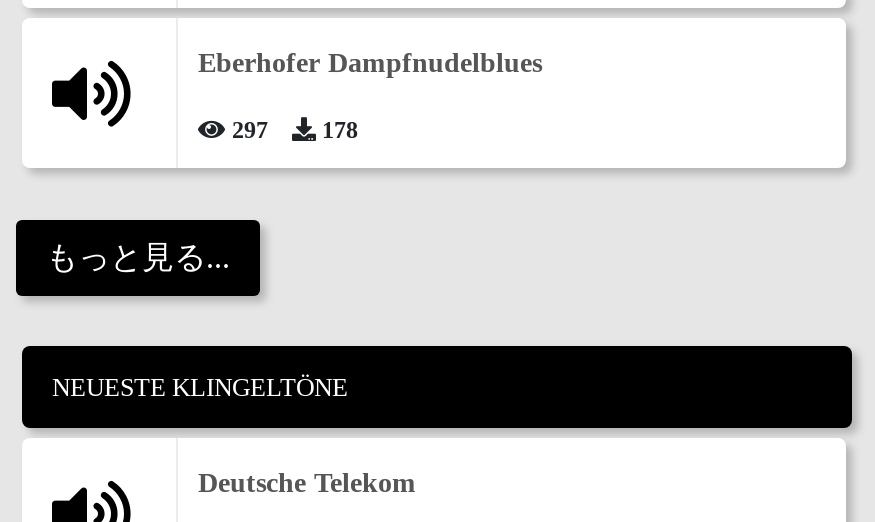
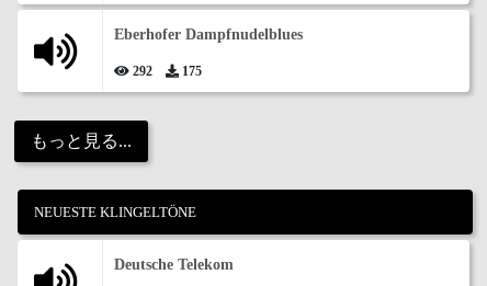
[226,116,268,142] 297 -> [129,64,152,78] 292
[316,116,358,142] 178 -> [179,64,202,78] 175

